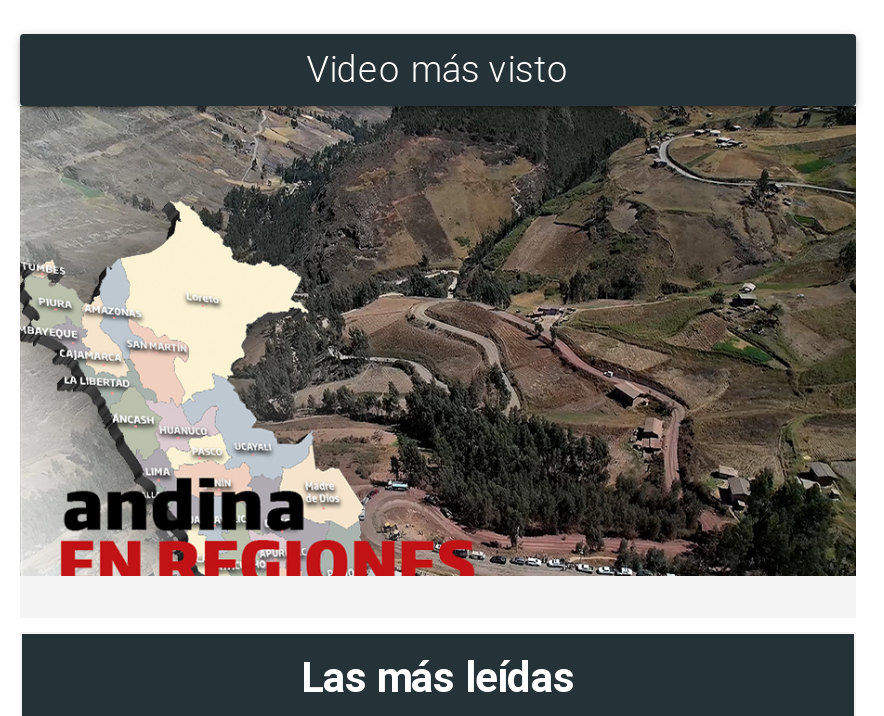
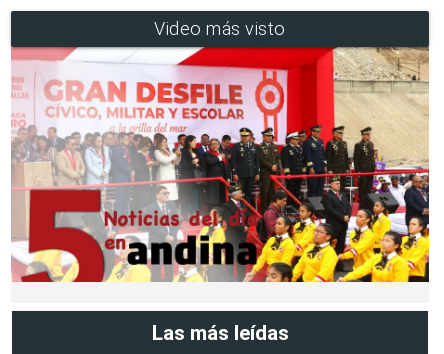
[18,106,858,578] [image] -> [11,46,430,283] [image]

